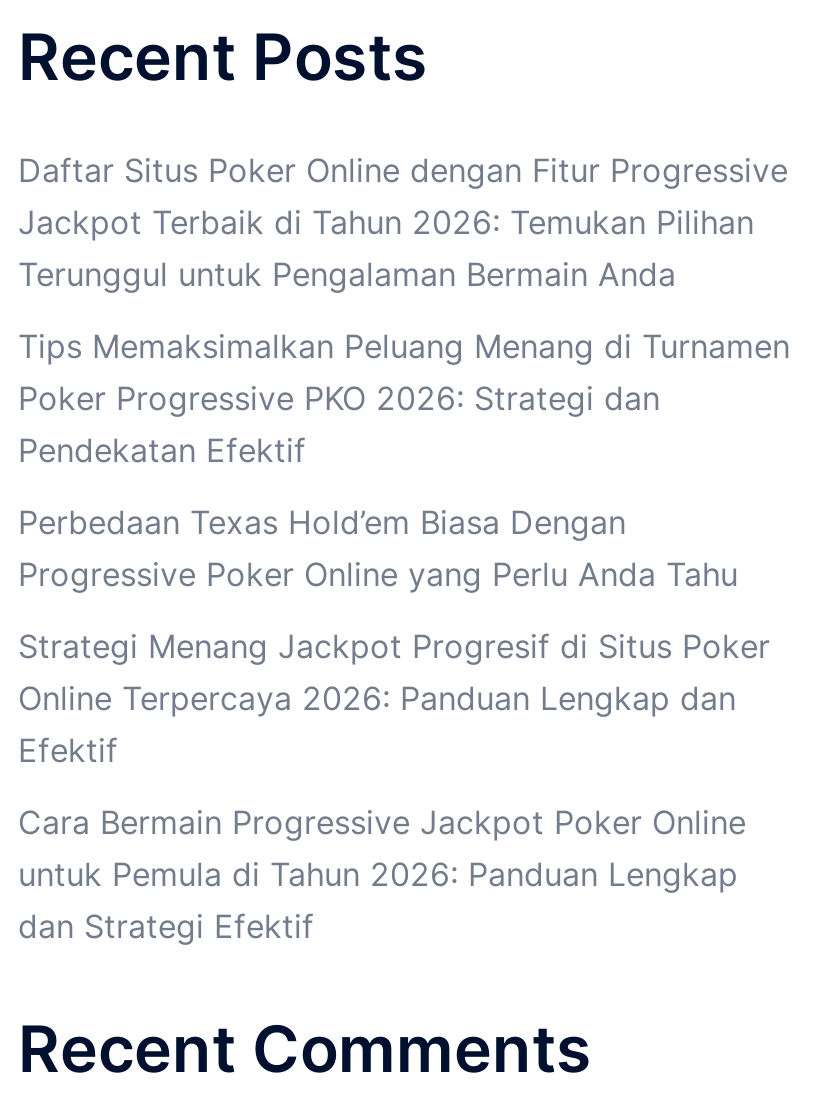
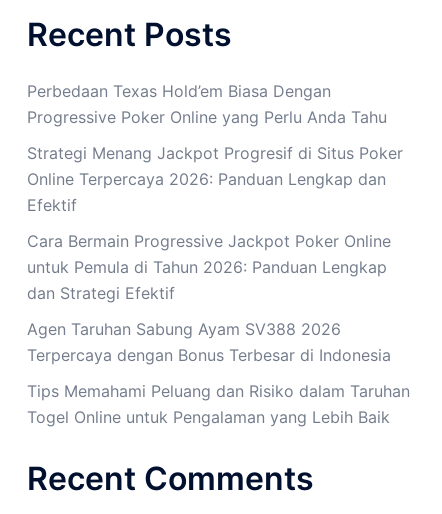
[18,149,790,469] Daftar Situs Poker Online dengan Fitur Progressive | Jackpot Terbaik di Tahun 2026: Temukan Pilihan | Terunggul untuk Pengalaman Bermain Anda | Tips Memaksimalkan Peluang Menang di Turnamen | Poker Progressive PKO 2026: Strategi dan | Pendekatan Efektif -> none
moved [18,501,770,945] -> [27,81,403,303]: Perbedaan Texas Hold’em Biasa Dengan | Progressive Poker Online yang Perlu Anda Tahu | Strategi Menang Jackpot Progresif di Situs Poker | Online Terpercaya 2026: Panduan Lengkap dan | Efektif | Cara Bermain Progressive Jackpot Poker Online | untuk Pemula di Tahun 2026: Panduan Lengkap | dan Strategi Efektif
none -> [27,319,410,427] Agen Taruhan Sabung Ayam SV388 2026 | Terpercaya dengan Bonus Terbesar di Indonesia | Tips Memahami Peluang dan Risiko dalam Taruhan | Togel Online untuk Pengalaman yang Lebih Baik

